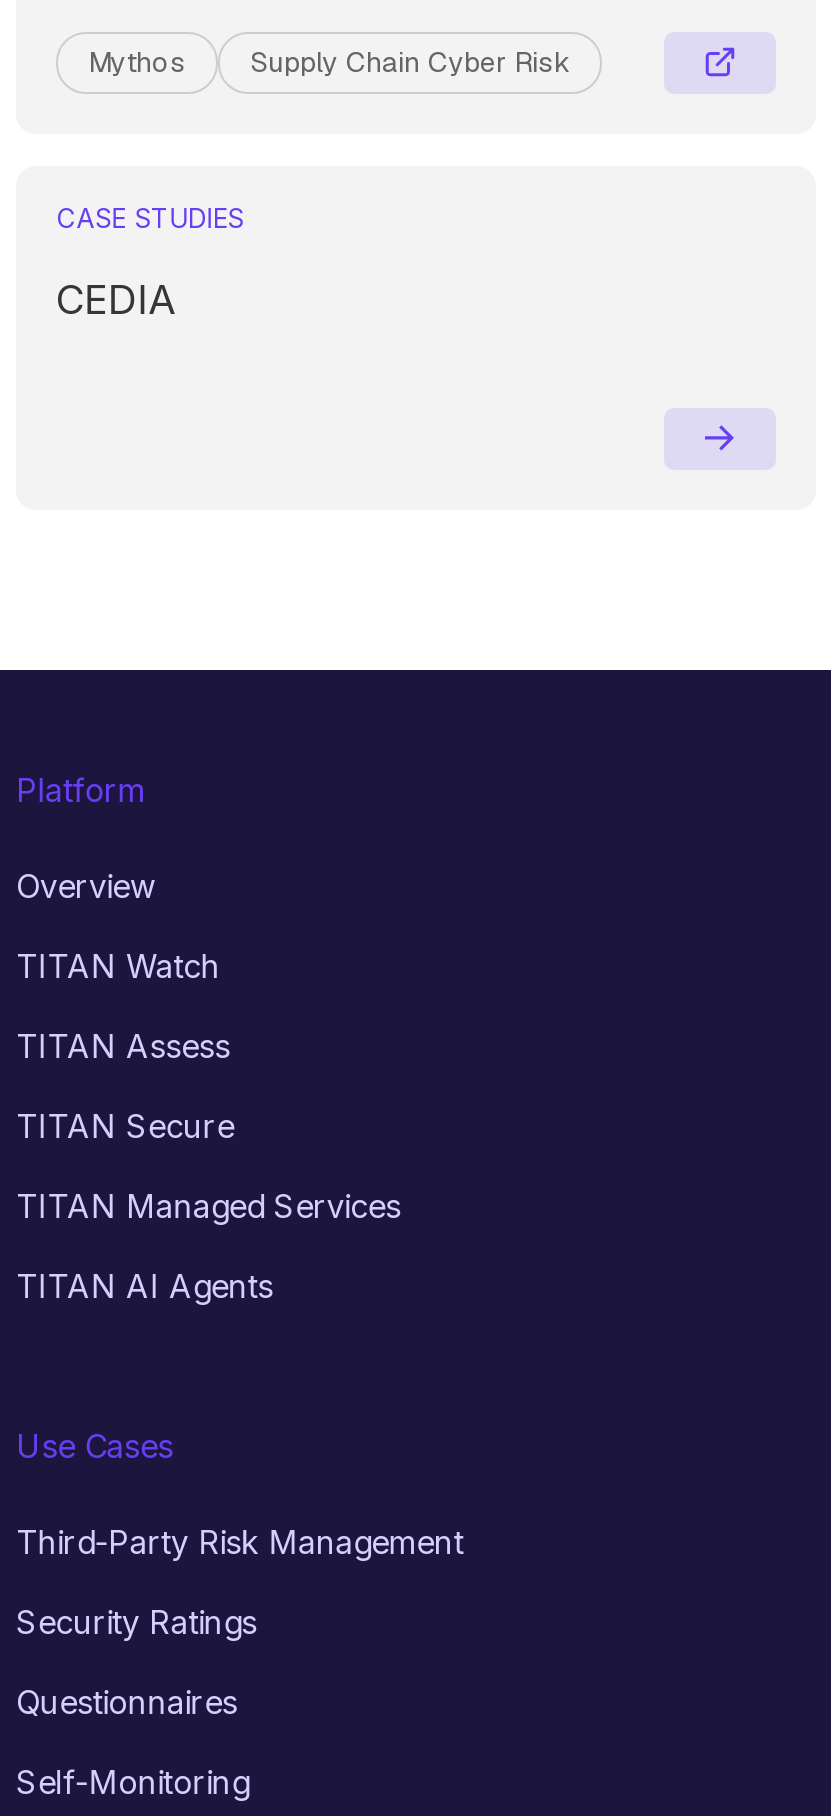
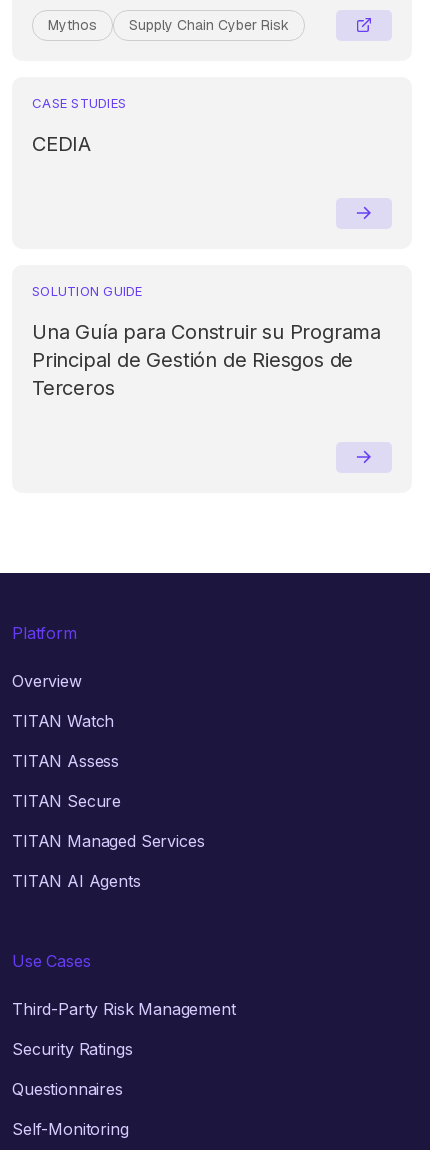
none -> [32,283,381,400] SOLUTION GUIDE | Una Guía para Construir su Programa | Principal de Gestión de Riesgos de | Terceros

